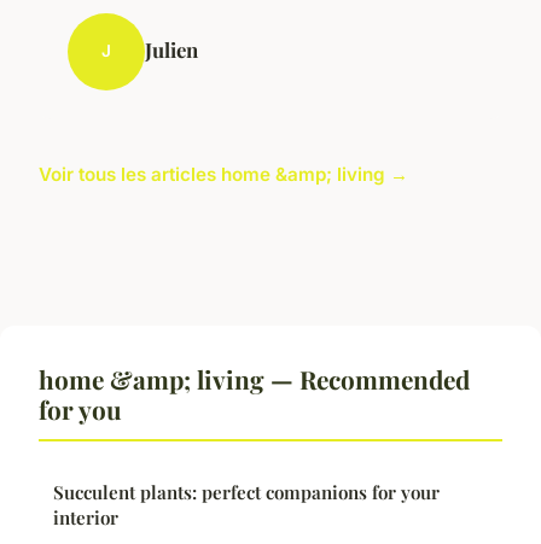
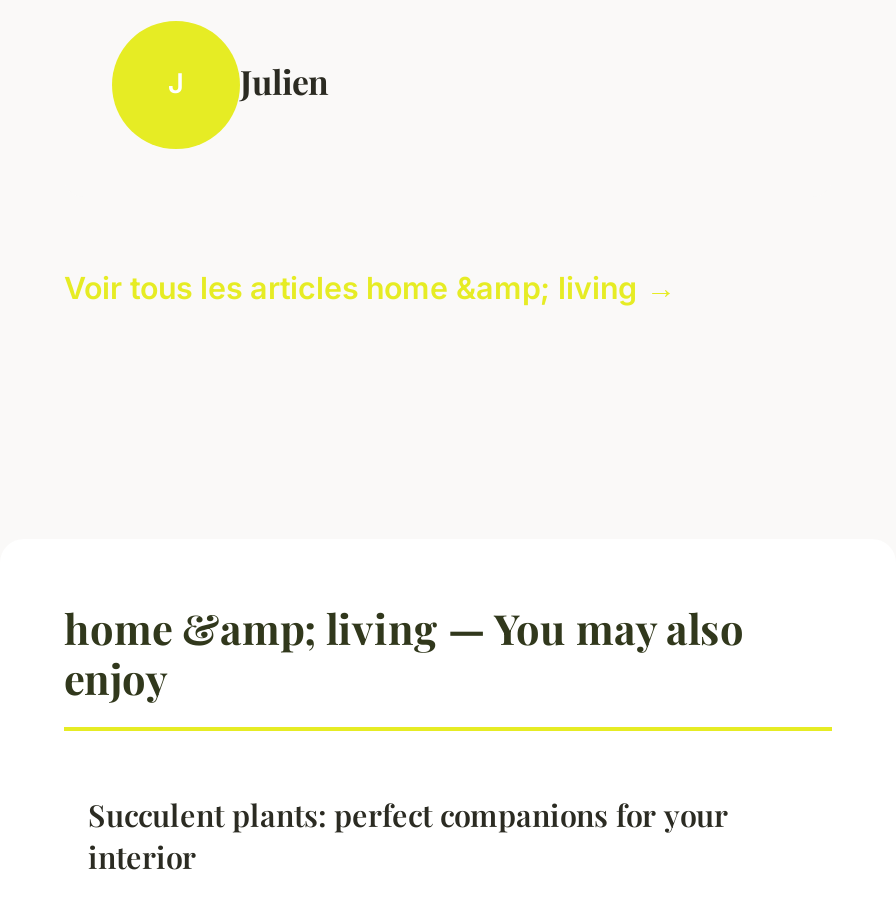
[39,361,470,425] home &amp; living — Recommended | for you -> [64,598,744,704] home &amp; living — You may also | enjoy

